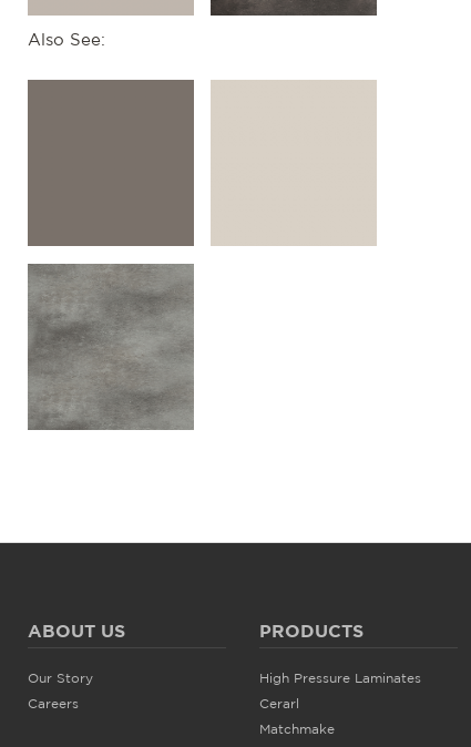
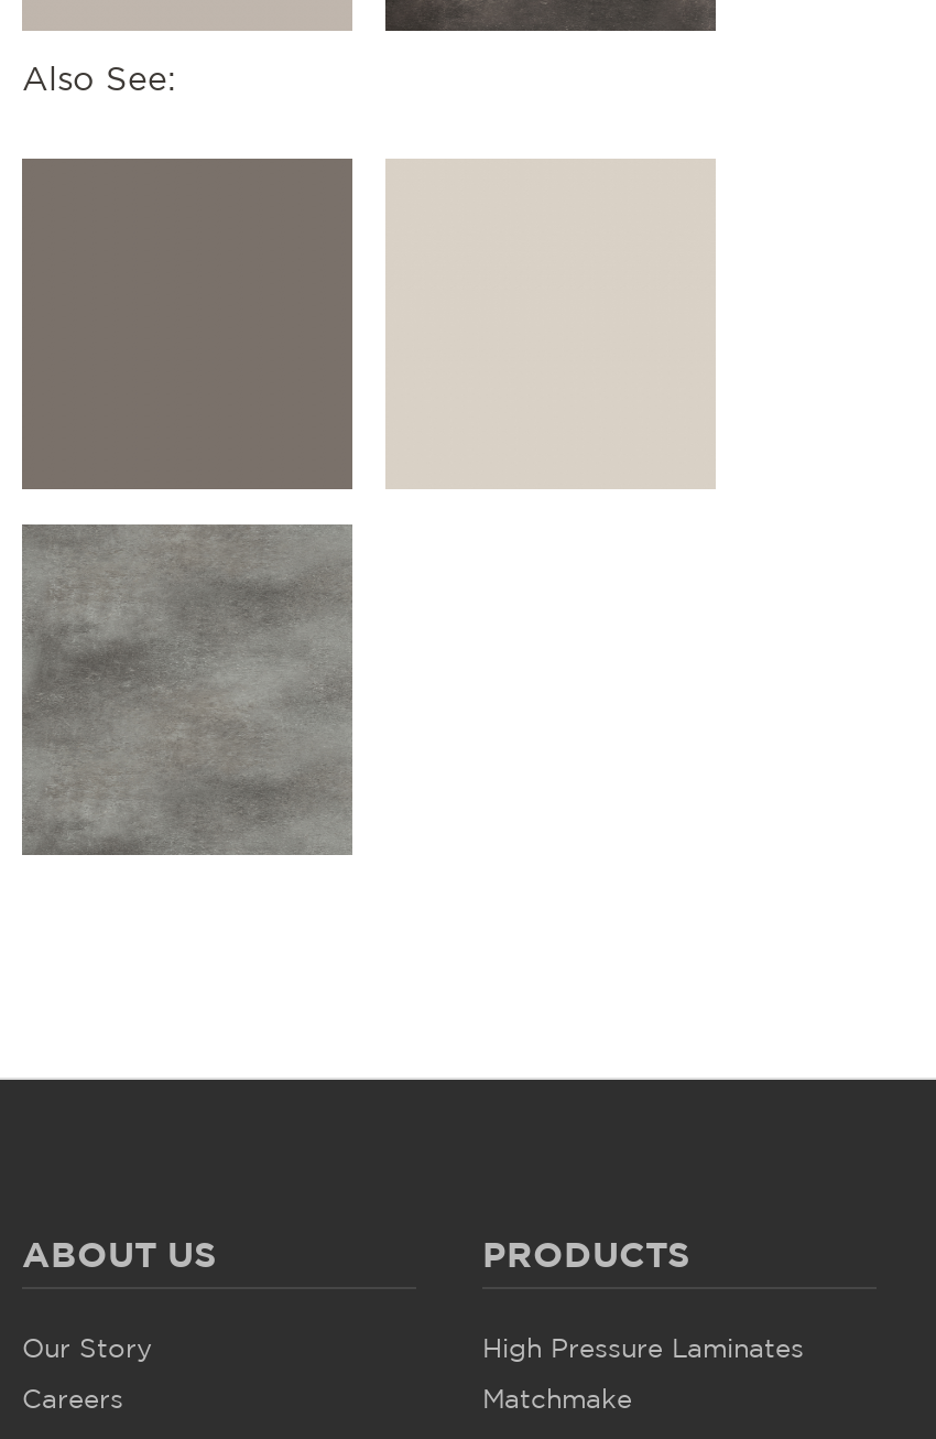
[259,695,299,710] Cerarl -> none

